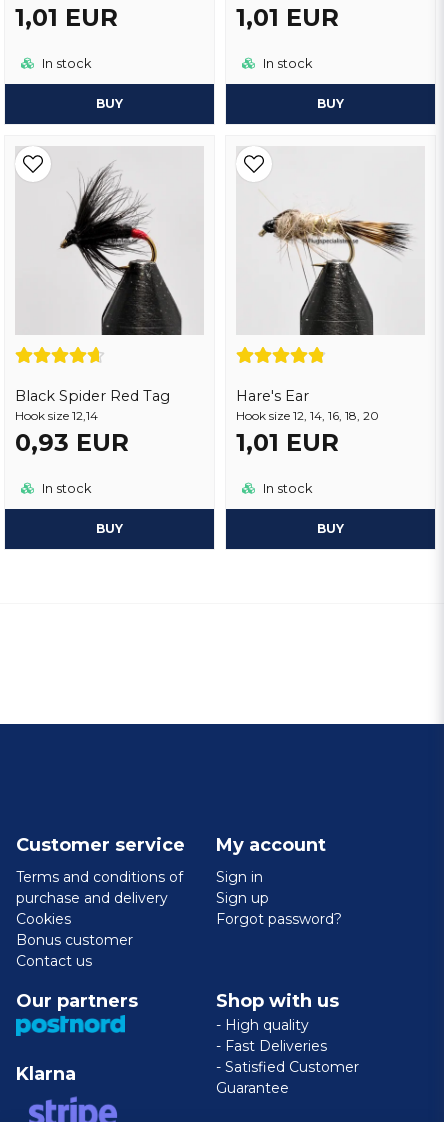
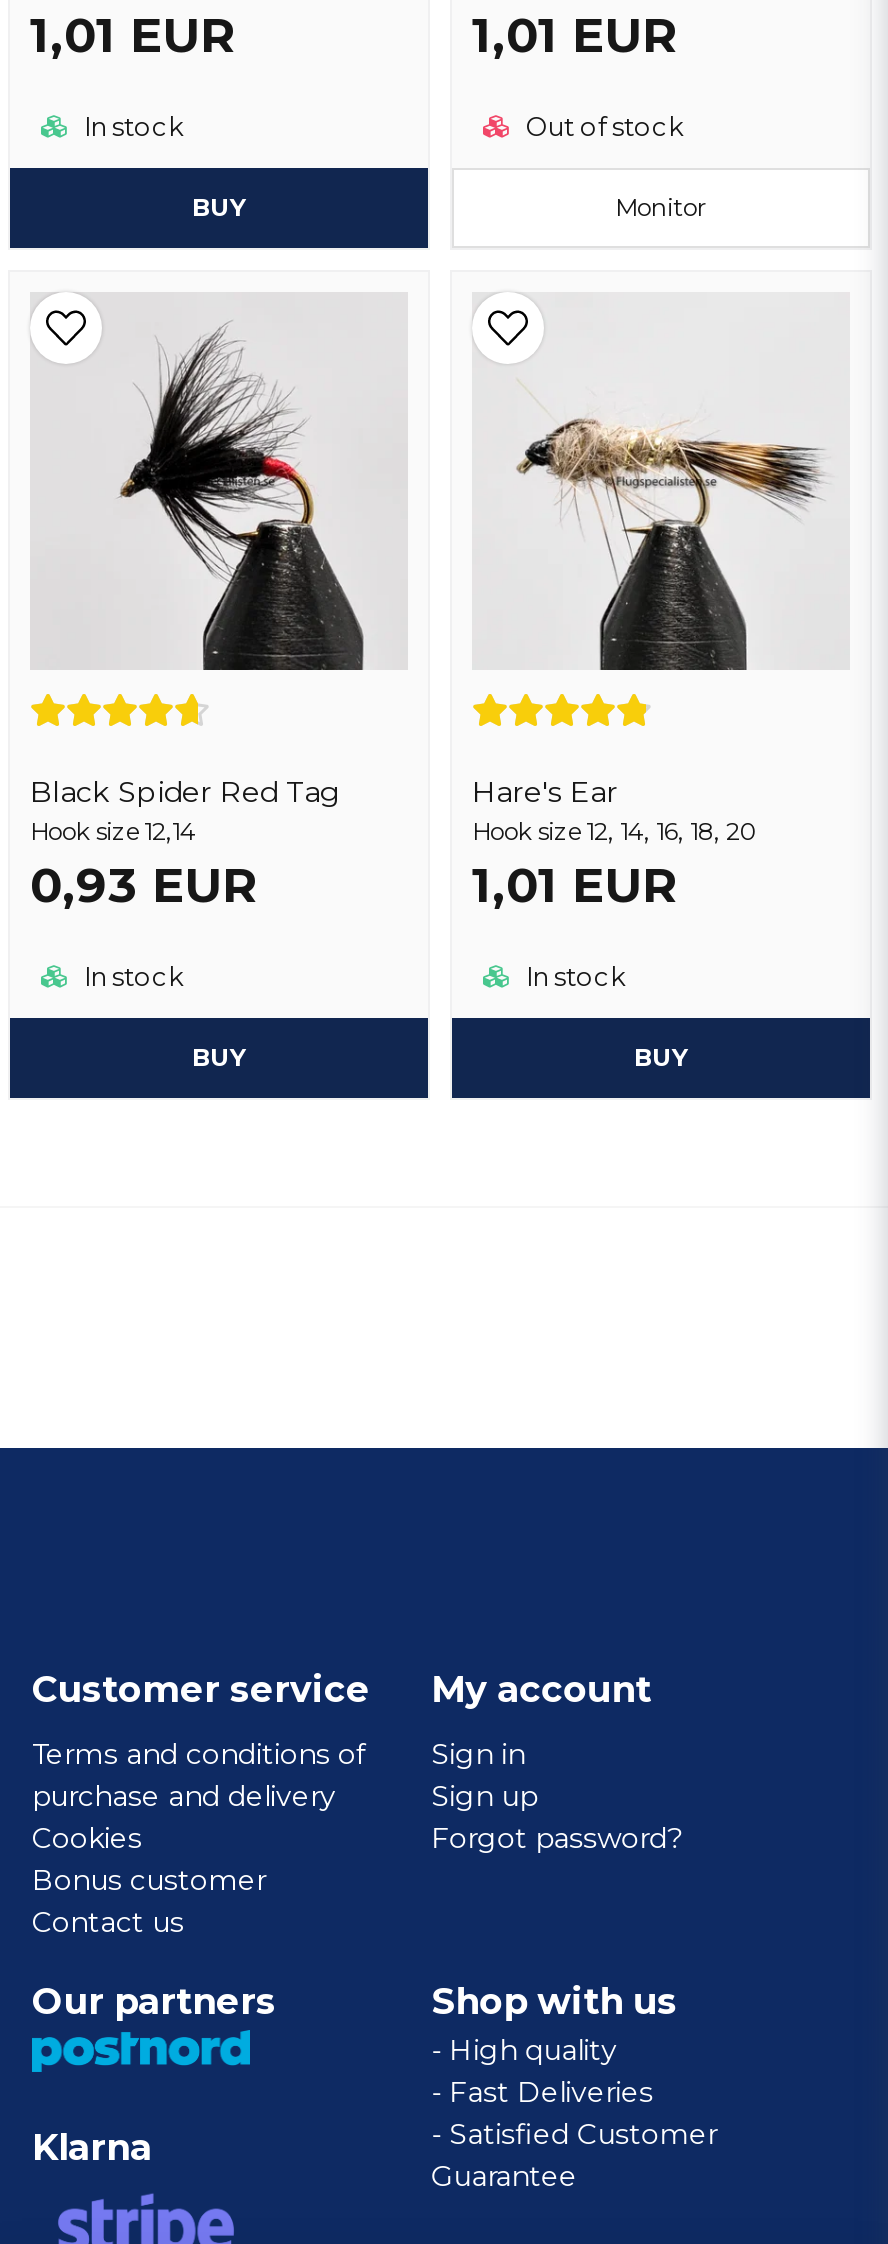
[260,56,312,71] In stock -> [520,113,682,143] Out of stock
[317,96,344,111] BUY -> [615,193,707,223] Monitor

